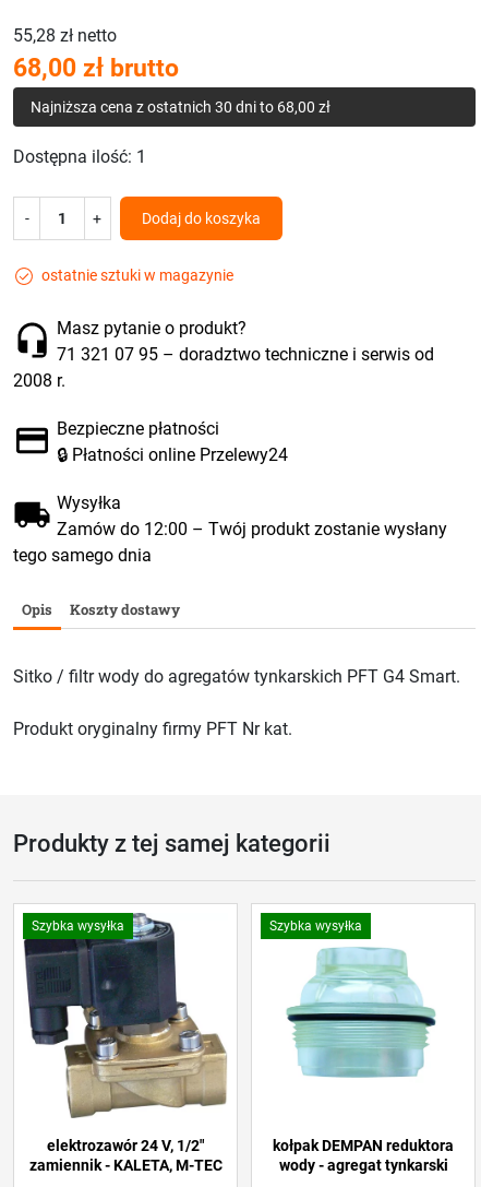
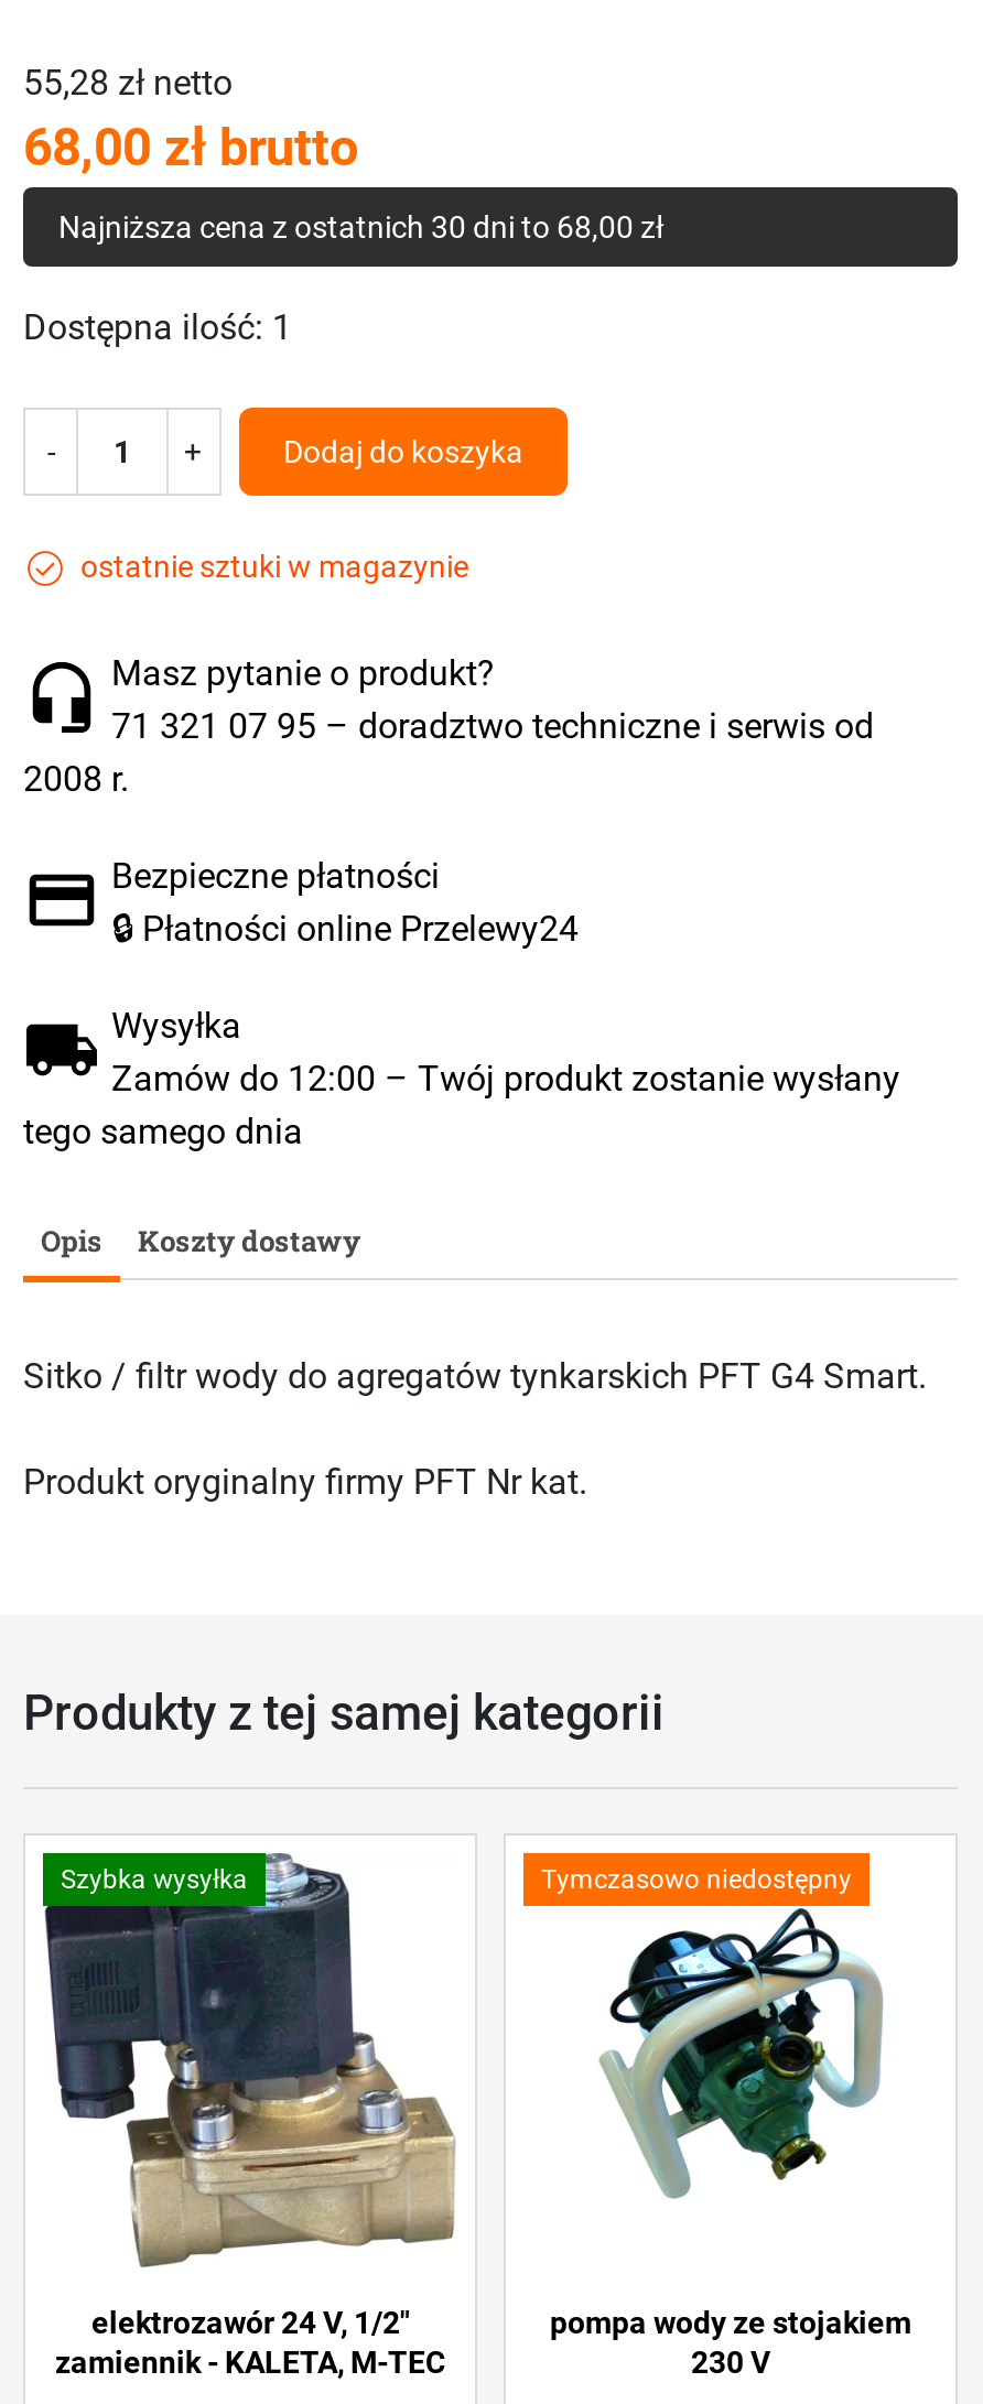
[269,919,362,934] Szybka wysyłka -> [541,1865,852,1896] Tymczasowo niedostępny
[286,942,438,1083] [image] -> [576,1913,885,2199] [image]
[273,1137,454,1174] kołpak DEMPAN reduktora | wody - agregat tynkarski -> [550,2306,911,2380] pompa wody ze stojakiem | 230 V

